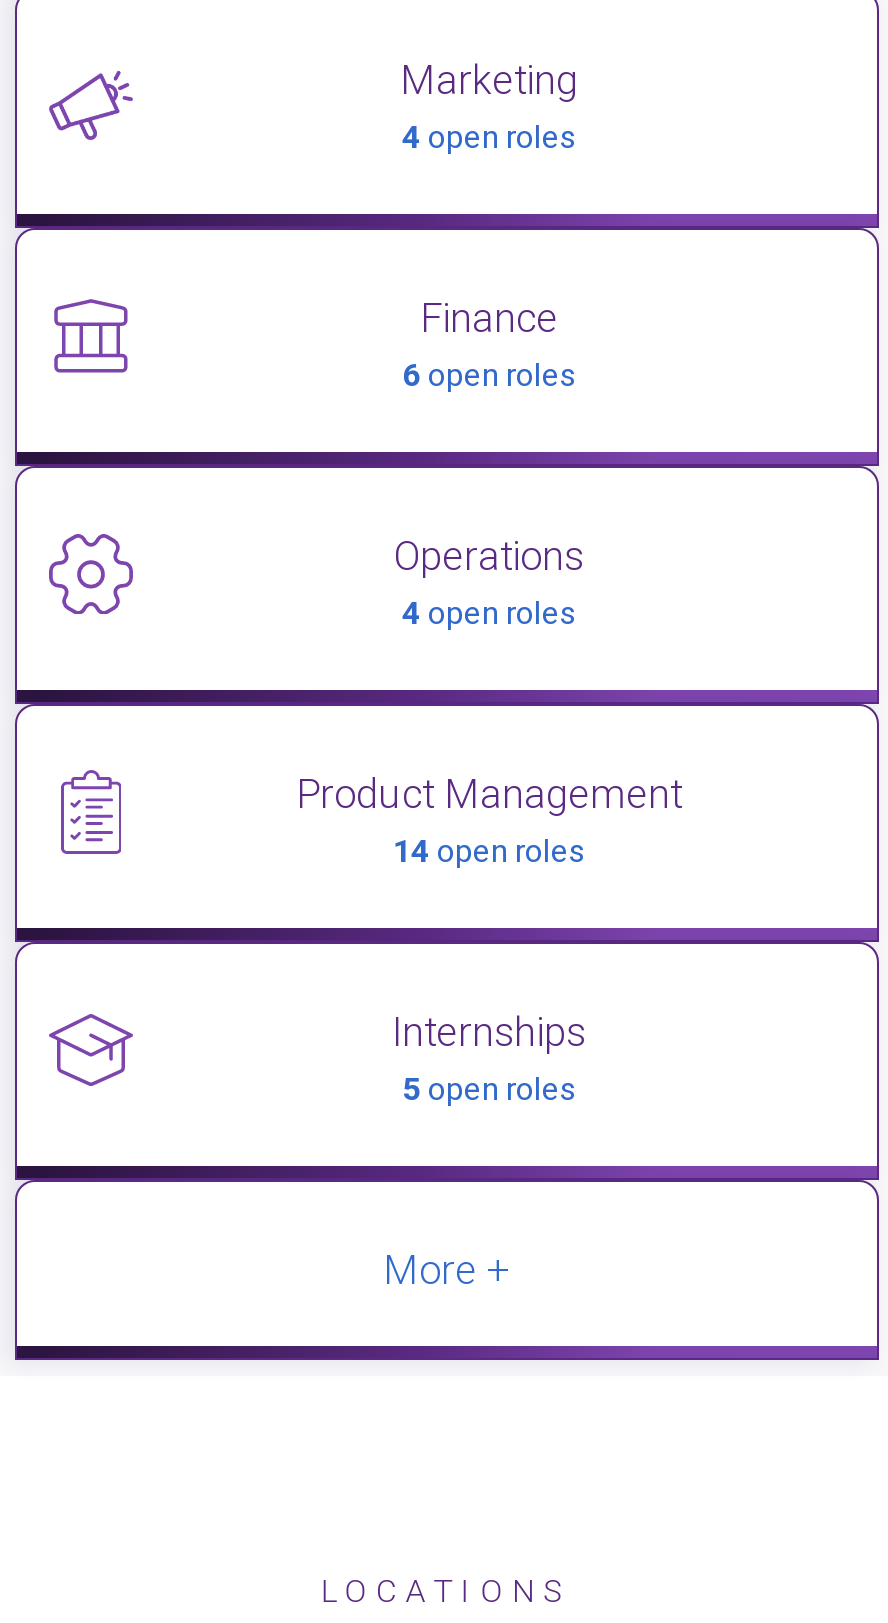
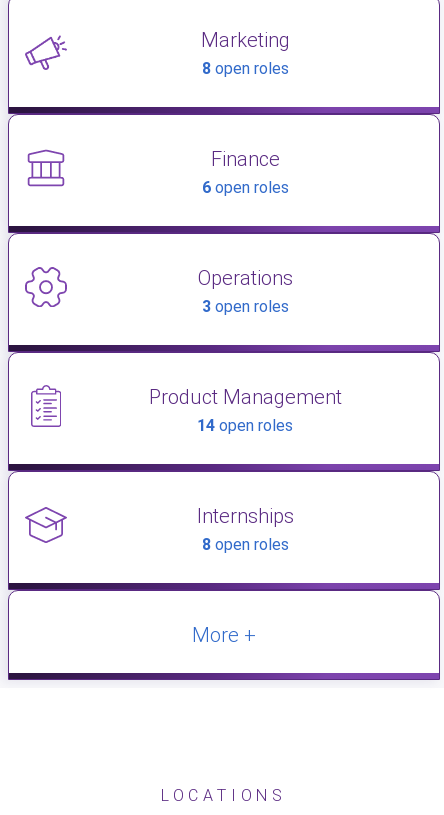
[402,118,576,156] 4 open roles -> [201,59,288,78] 8 open roles
[402,594,576,632] 4 open roles -> [201,297,288,316] 3 open roles
[402,1070,576,1108] 5 open roles -> [201,535,288,554] 8 open roles

